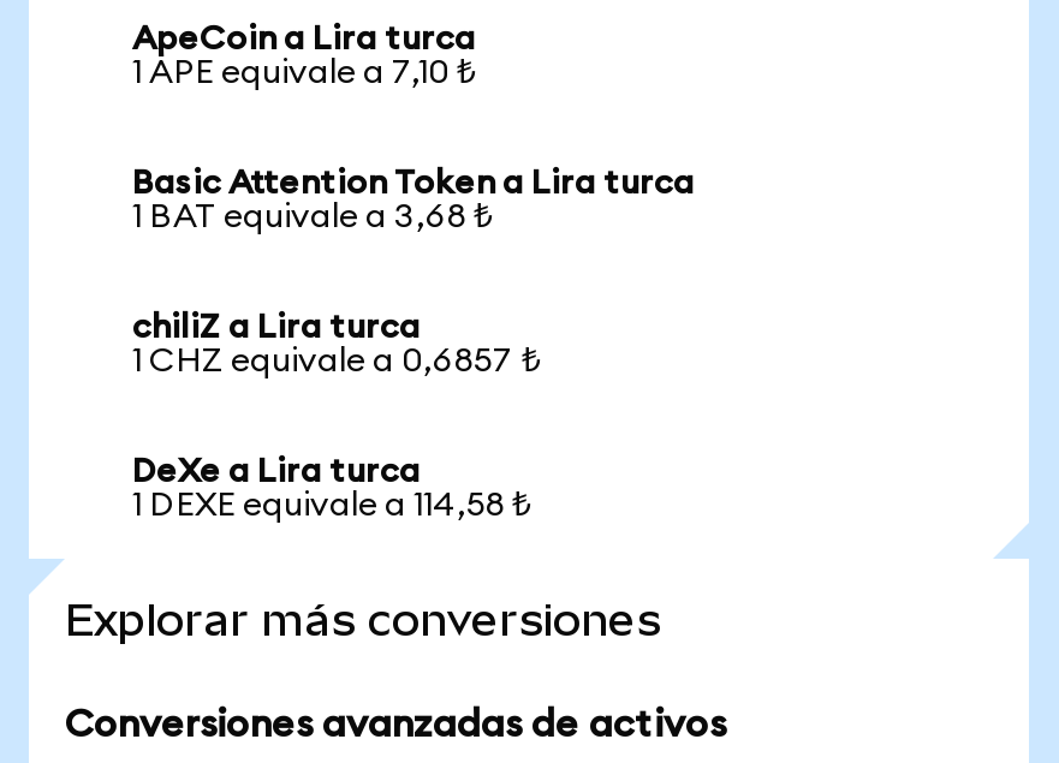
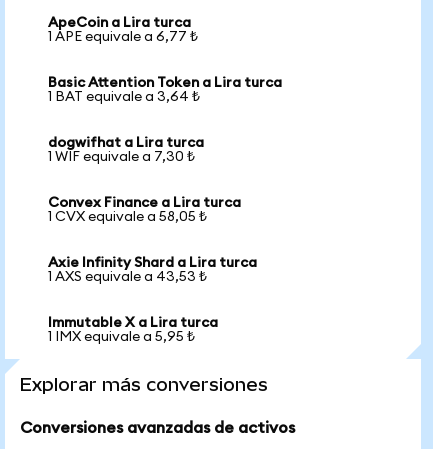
[132,56,476,90] 1 APE equivale a 7,10 ₺ -> [48,30,198,44] 1 APE equivale a 6,77 ₺
[132,201,541,523] 1 BAT equivale a 3,68 ₺ | chiliZ a Lira turca | 1 CHZ equivale a 0,6857 ₺ | DeXe a Lira turca | 1 DEXE equivale a 114,58 ₺ -> [48,90,257,344] 1 BAT equivale a 3,64 ₺ | dogwifhat a Lira turca | 1 WIF equivale a 7,30 ₺ | Convex Finance a Lira turca | 1 CVX equivale a 58,05 ₺ | Axie Infinity Shard a Lira turca | 1 AXS equivale a 43,53 ₺ | Immutable X a Lira turca | 1 IMX equivale a 5,95 ₺

